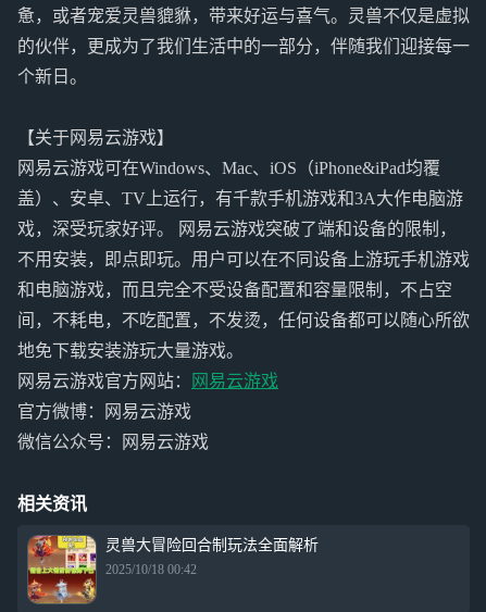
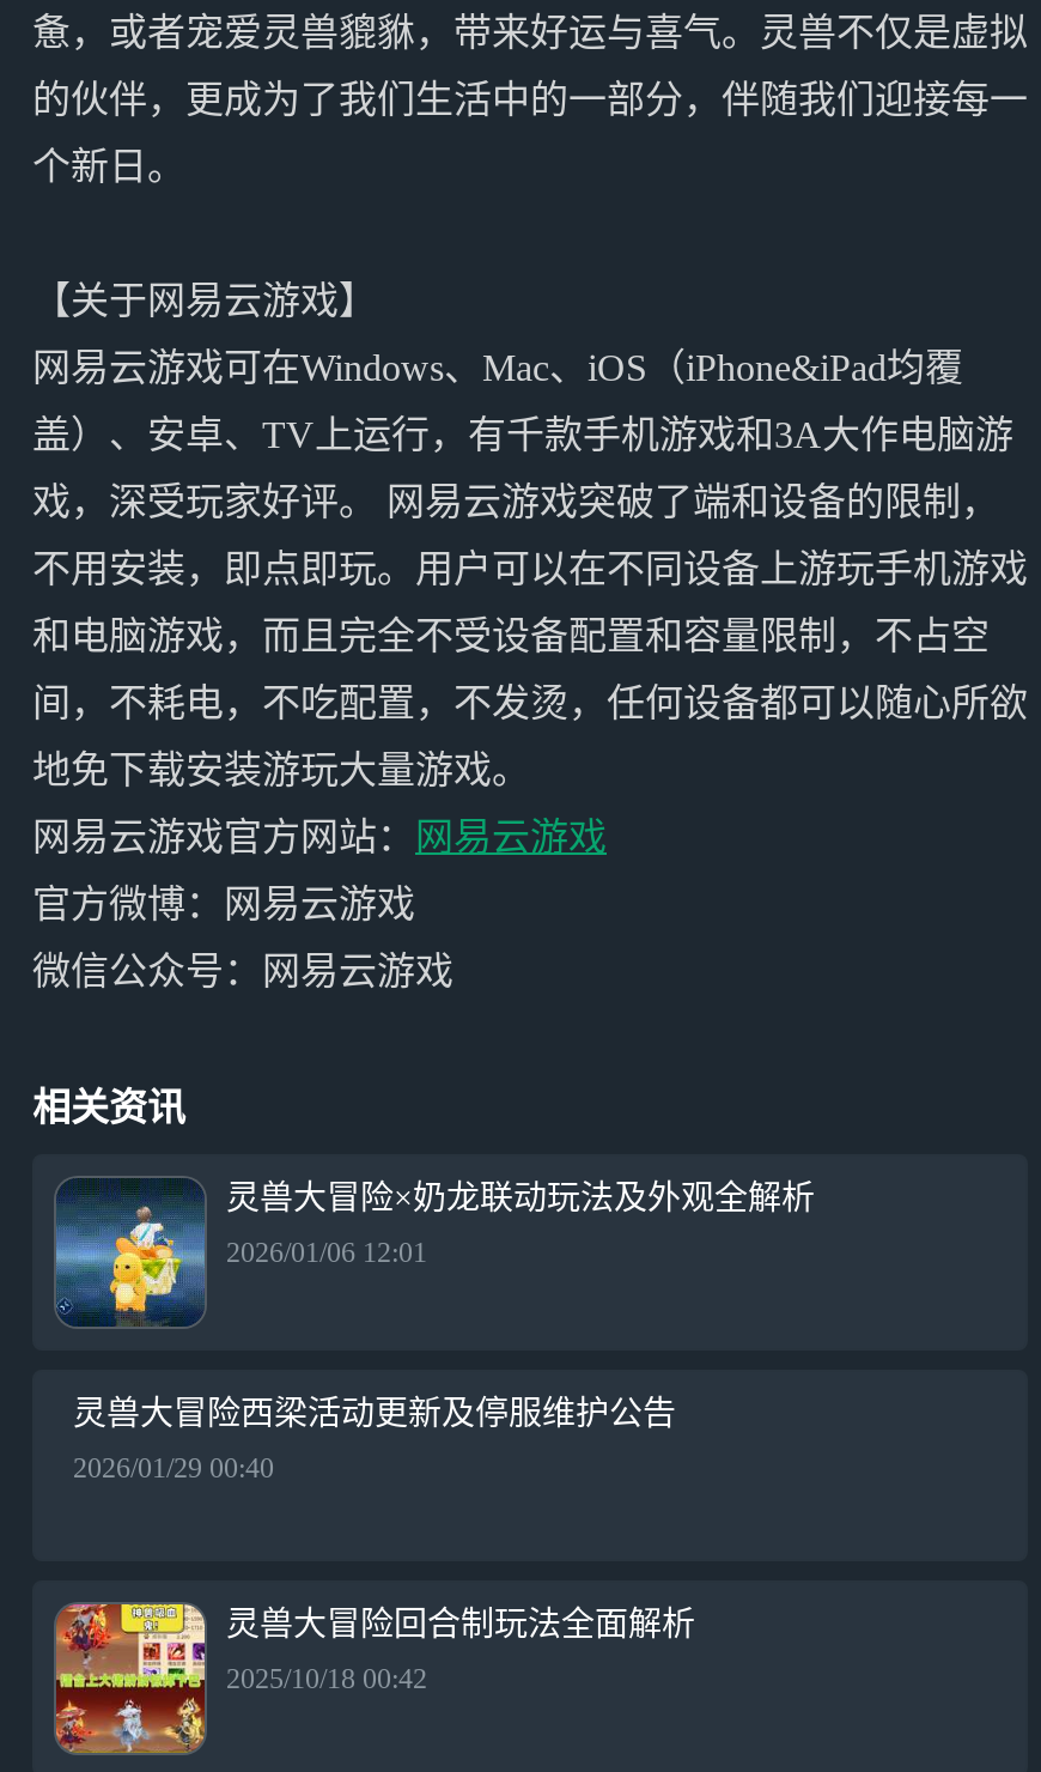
none -> [54,1178,815,1327] [image] | 灵兽大冒险×奶龙联动玩法及外观全解析 | 2026/01/06 12:01
none -> [73,1397,676,1485] 灵兽大冒险西梁活动更新及停服维护公告 | 2026/01/29 00:40

